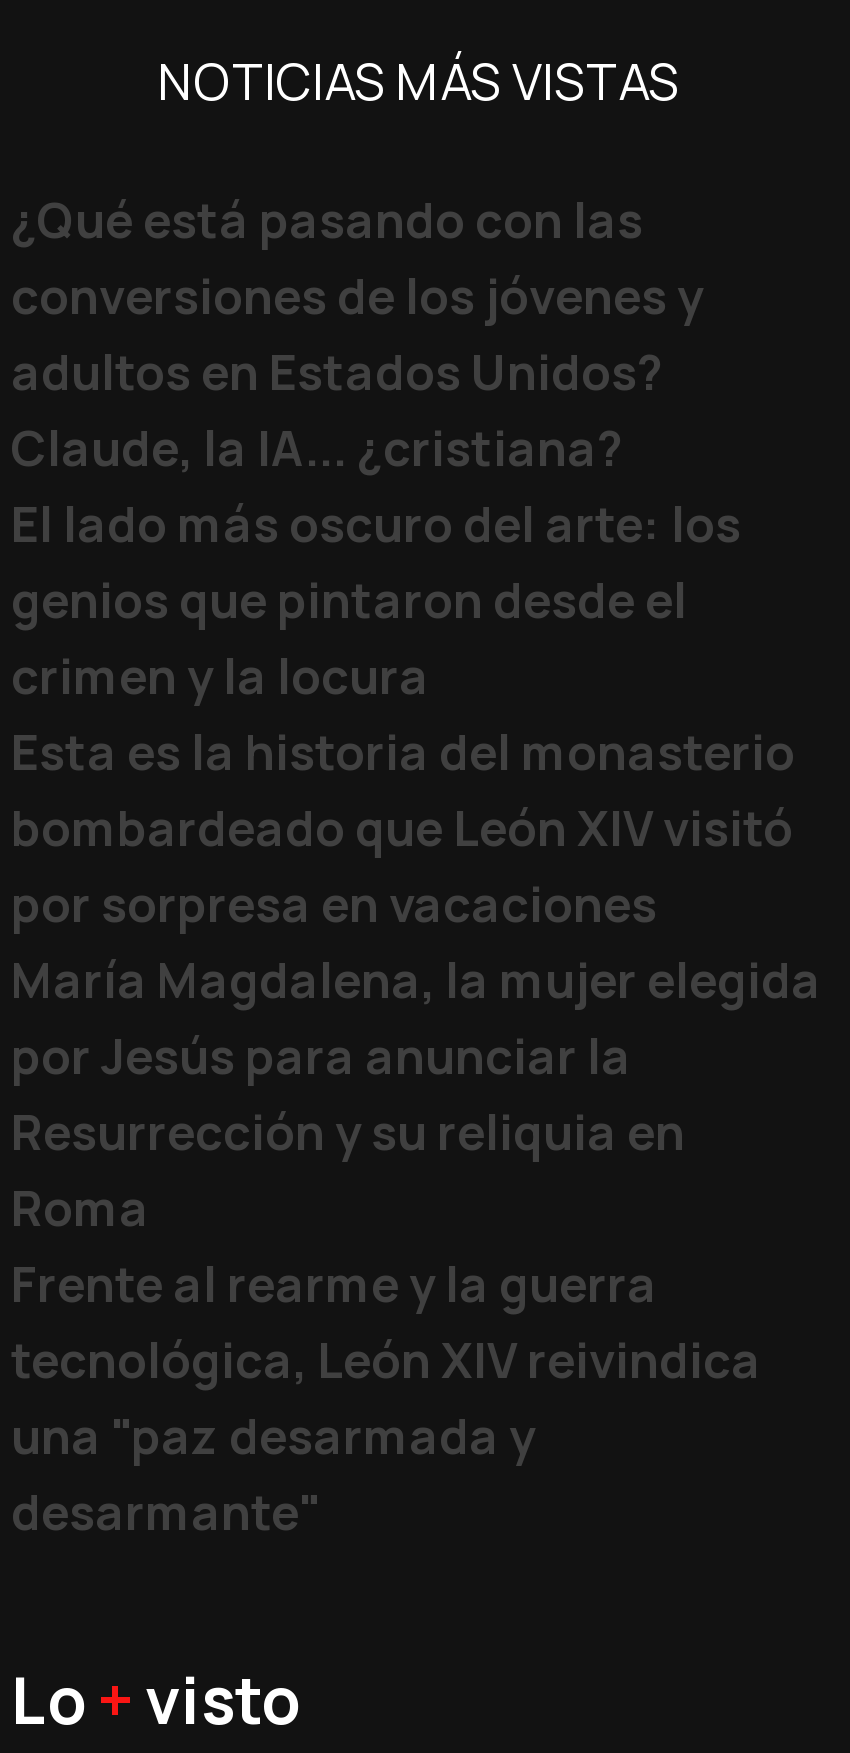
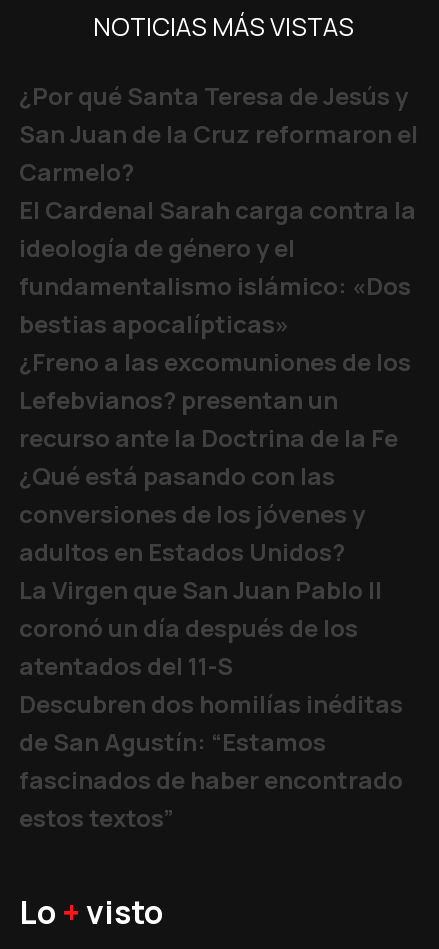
none -> [19,79,418,454] ¿Por qué Santa Teresa de Jesús y | San Juan de la Cruz reformaron el | Carmelo? | El Cardenal Sarah carga contra la | ideología de género y el | fundamentalismo islámico: «Dos | bestias apocalípticas» | ¿Freno a las excomuniones de los | Lefebvianos? presentan un | recurso ante la Doctrina de la Fe
moved [11,186,703,404] -> [19,459,365,568]: ¿Qué está pasando con las | conversiones de los jóvenes y | adultos en Estados Unidos?
[11,414,821,1544] Claude, la IA... ¿cristiana? | El lado más oscuro del arte: los | genios que pintaron desde el | crimen y la locura | Esta es la historia del monasterio | bombardeado que León XIV visitó | por sorpresa en vacaciones | María Magdalena, la mujer elegida | por Jesús para anunciar la | Resurrección y su reliquia en | Roma | Frente al rearme y la guerra | tecnológica, León XIV reivindica | una "paz desarmada y | desarmante" -> [19,573,403,834] La Virgen que San Juan Pablo II | coronó un día después de los | atentados del 11-S | Descubren dos homilías inéditas | de San Agustín: “Estamos | fascinados de haber encontrado | estos textos”

